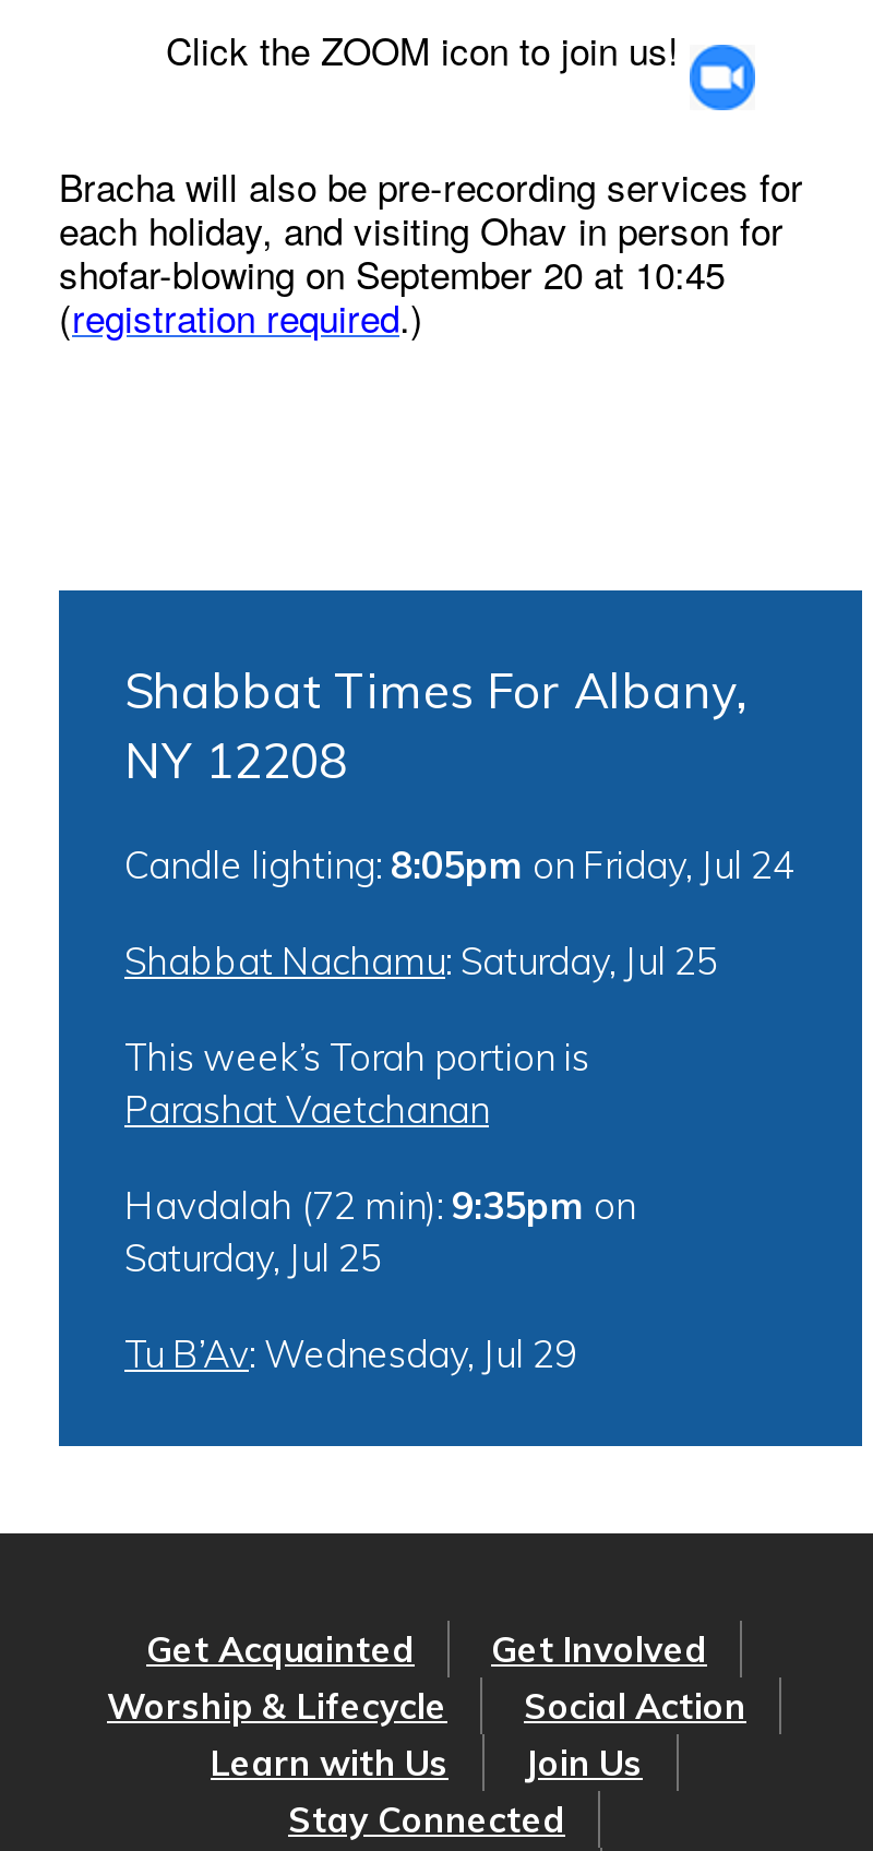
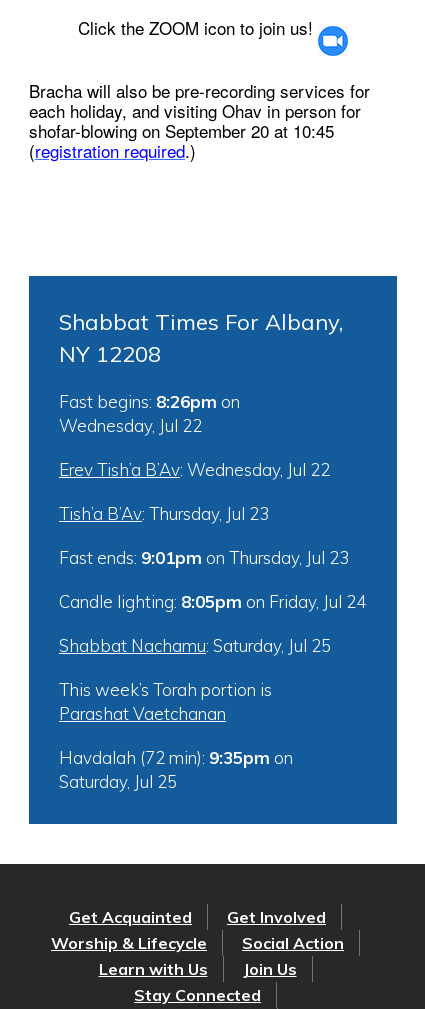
none -> [59,391,349,568] Fast begins: 8:26pm on | Wednesday, Jul 22 | Erev Tish’a B’Av: Wednesday, Jul 22 | Tish’a B’Av: Thursday, Jul 23 | Fast ends: 9:01pm on Thursday, Jul 23
moved [124,842,794,1281] -> [59,591,366,792]: Candle lighting: 8:05pm on Friday, Jul 24 | Shabbat Nachamu: Saturday, Jul 25 | This week’s Torah portion is | Parashat Vaetchanan | Havdalah (72 min): 9:35pm on | Saturday, Jul 25
[124,1331,576,1377] Tu B’Av: Wednesday, Jul 29 -> none

